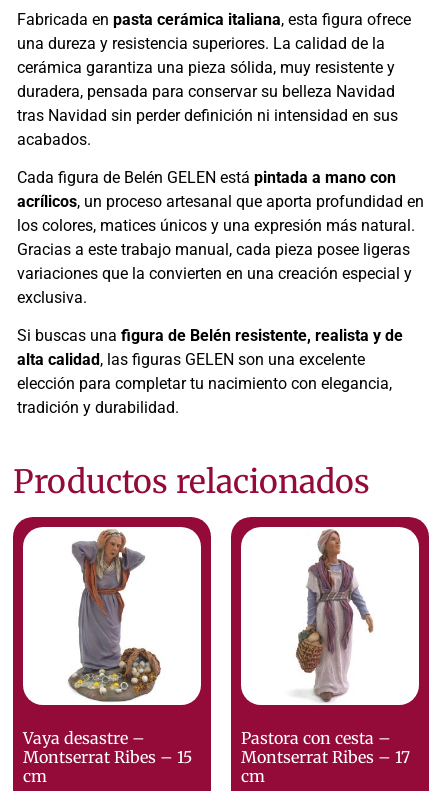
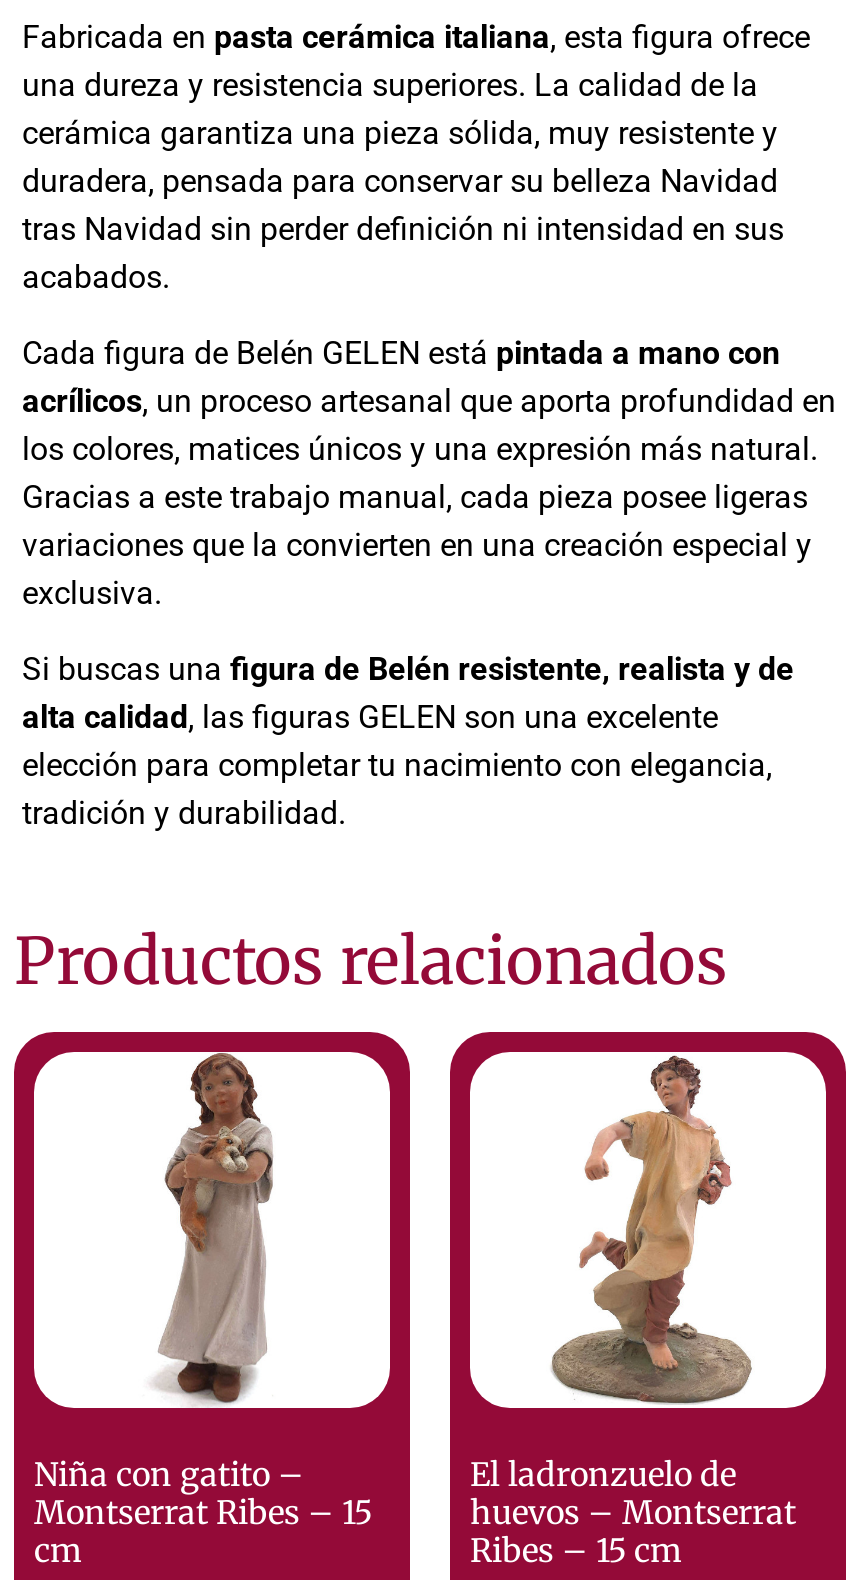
[23,527,162,748] [image] | Vaya desastre – -> [34,1052,308,1493] [image] | Niña con gatito –
[241,528,410,786] [image] | Pastora con cesta – | Montserrat Ribes – 17 | cm -> [470,1056,796,1569] [image] | El ladronzuelo de | huevos – Montserrat | Ribes – 15 cm

